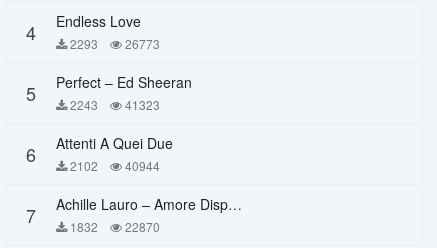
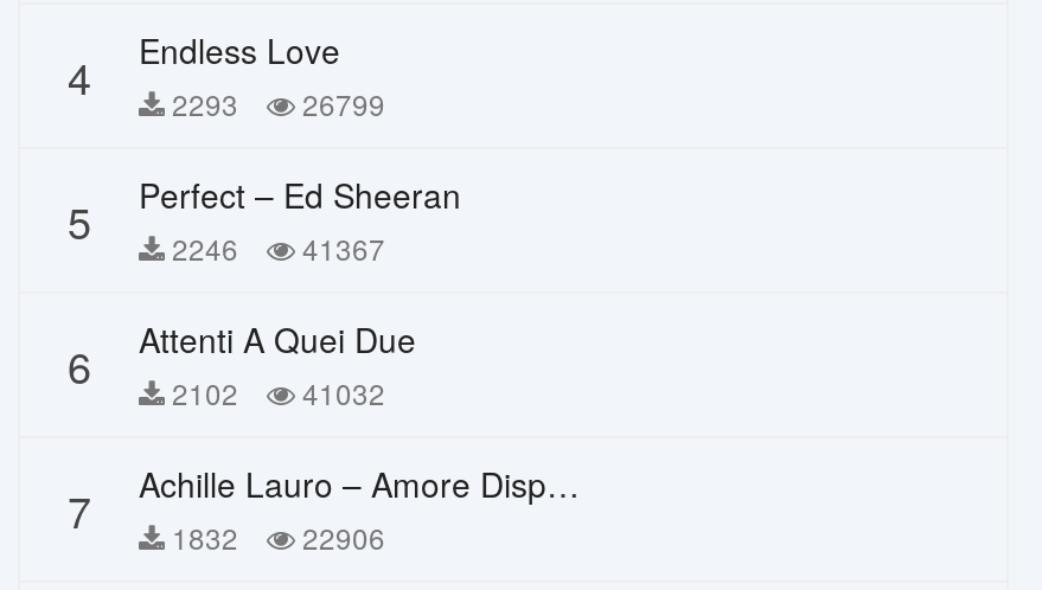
[122,35,160,52] 26773 -> [295,83,385,123] 26799
[67,96,110,113] 2243 -> [165,227,267,268] 2246
[122,96,160,113] 41323 -> [295,227,385,268] 41367
[26,133,173,174] 6 Attenti A Quei Due 2102 40944 -> [68,315,416,412] 6 Attenti A Quei Due 2102 41032
[26,202,160,235] 7 1832 22870 -> [68,479,385,557] 7 1832 22906

